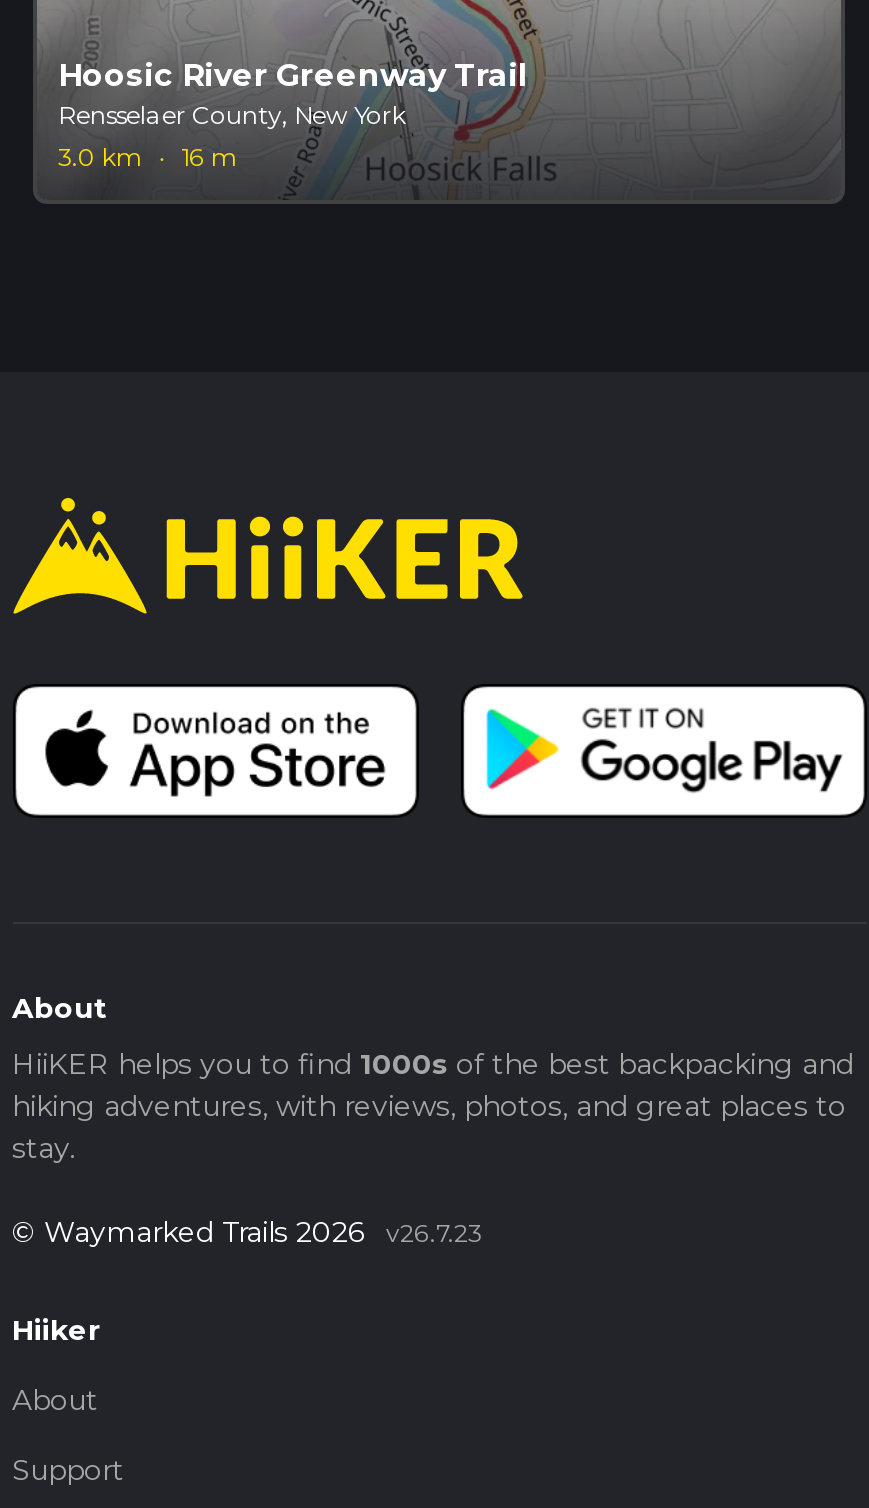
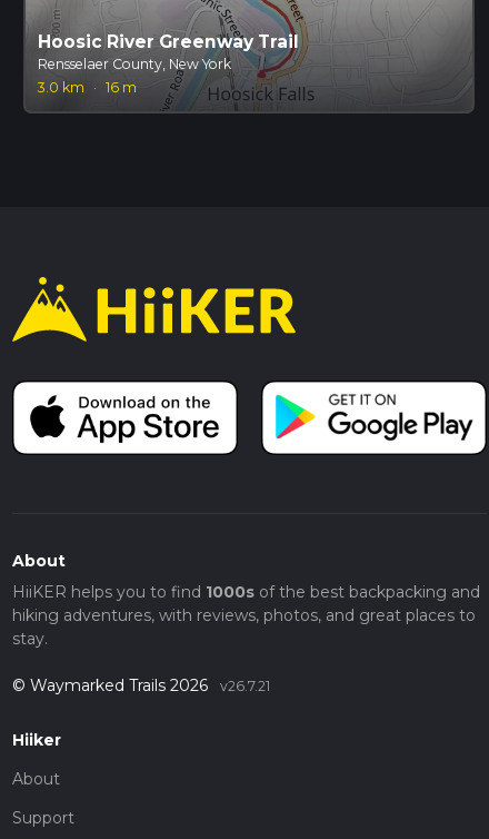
[12,1213,482,1249] © Waymarked Trails 2026 v26.7.23 -> [12,675,270,695] © Waymarked Trails 2026 v26.7.21

